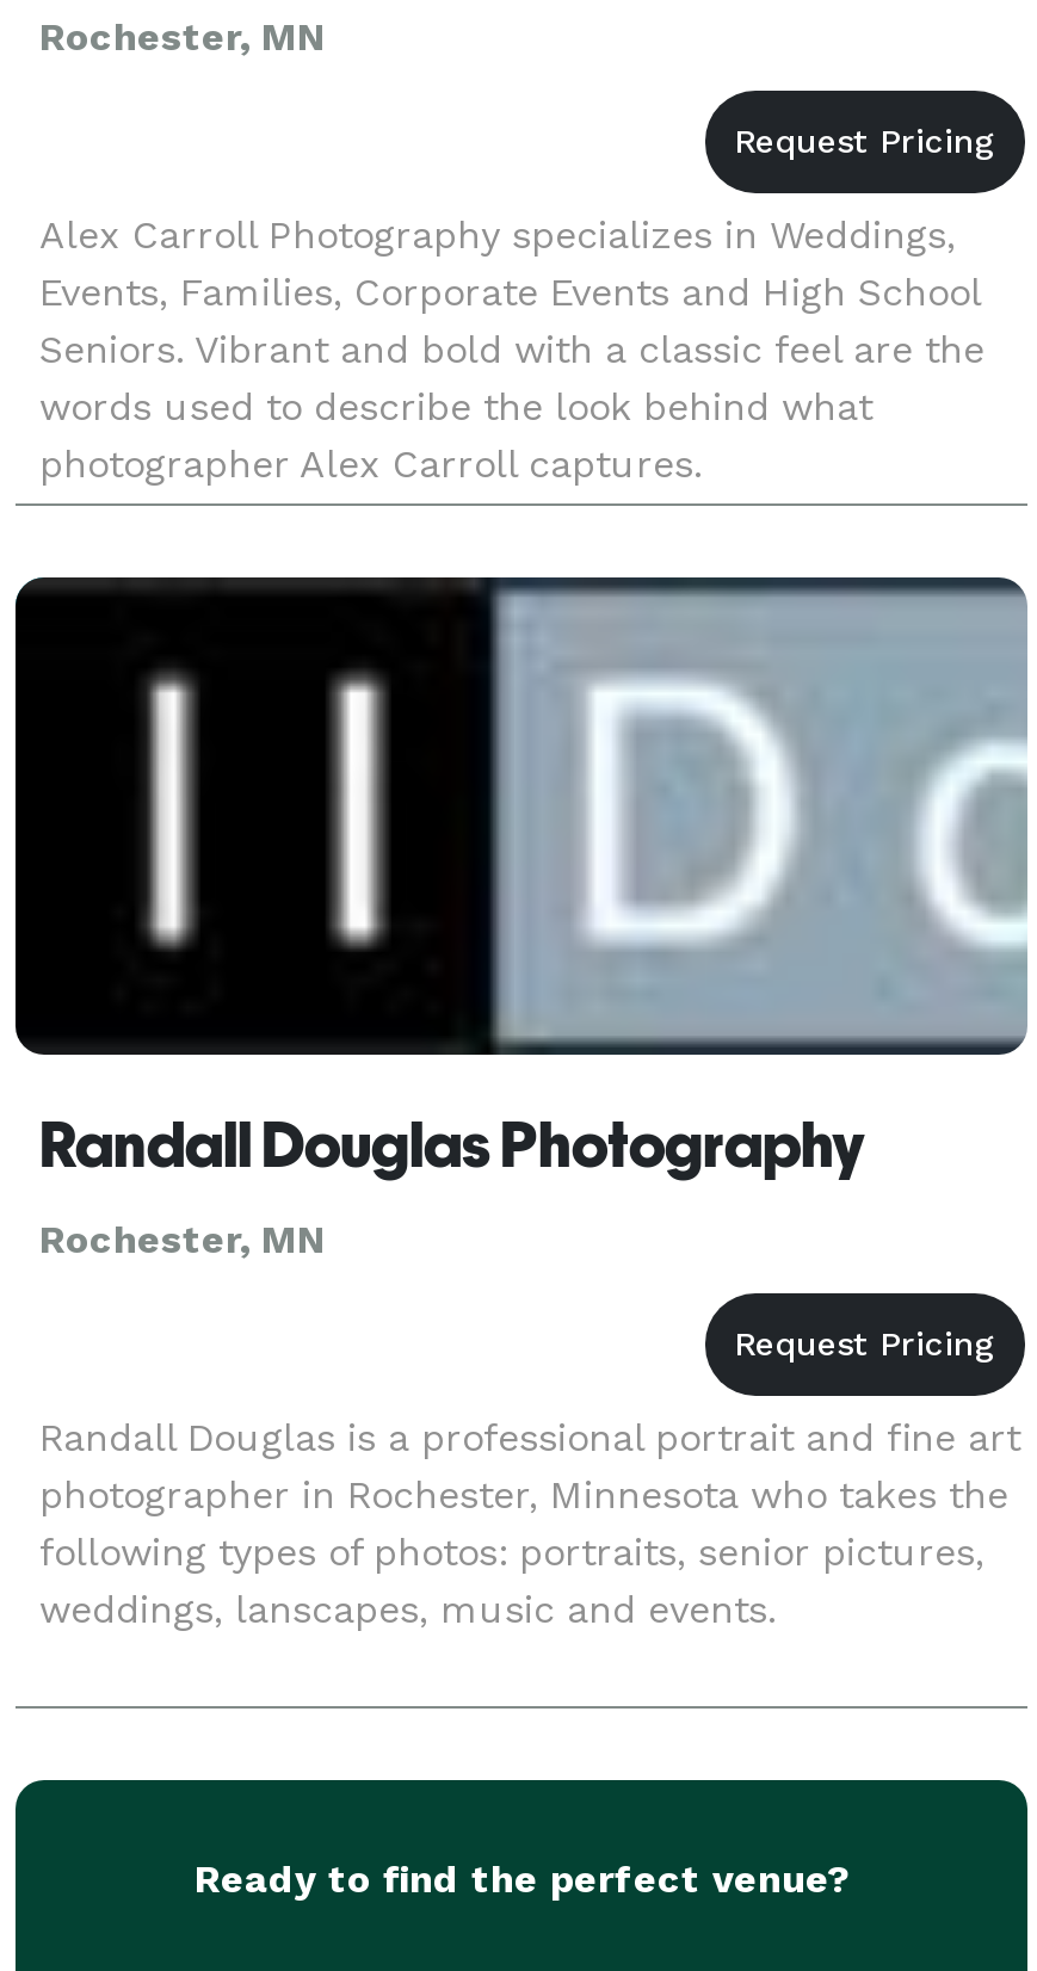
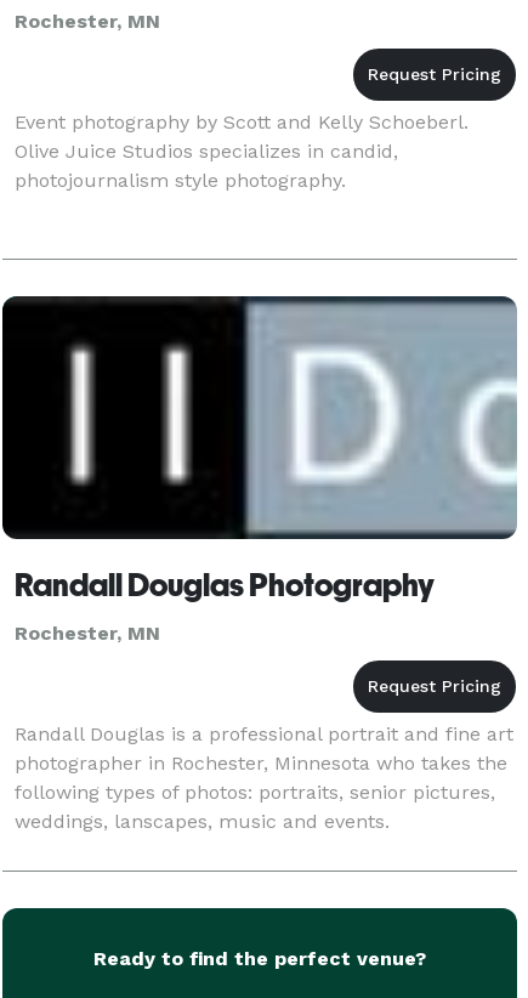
[39,212,984,487] Alex Carroll Photography specializes in Weddings, | Events, Families, Corporate Events and High School | Seniors. Vibrant and bold with a classic feel are the | words used to describe the look behind what | photographer Alex Carroll captures. -> [15,110,469,192] Event photography by Scott and Kelly Schoeberl. | Olive Juice Studios specializes in candid, | photojournalism style photography.

